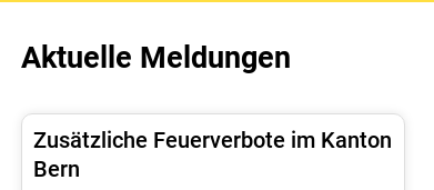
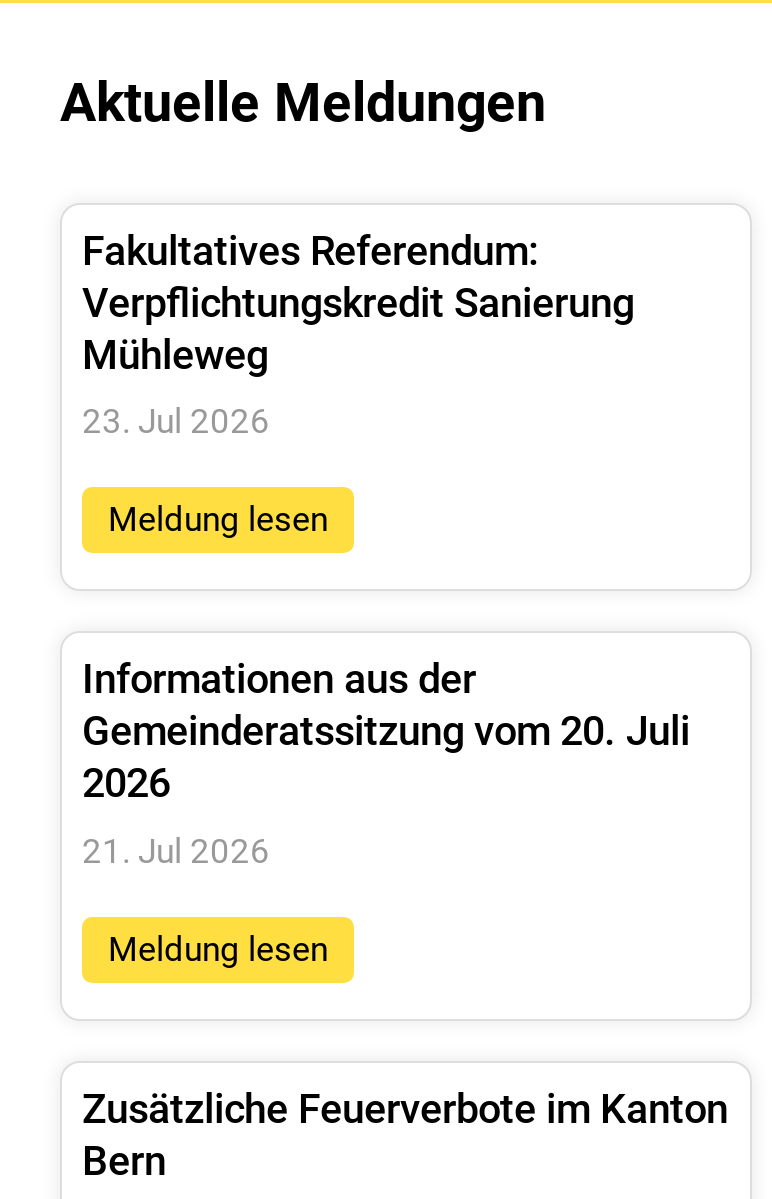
none -> [82,227,690,969] Fakultatives Referendum: | Verpflichtungskredit Sanierung | Mühleweg | 23. Jul 2026 | Meldung lesen | Informationen aus der | Gemeinderatssitzung vom 20. Juli | 2026 | 21. Jul 2026 | Meldung lesen

